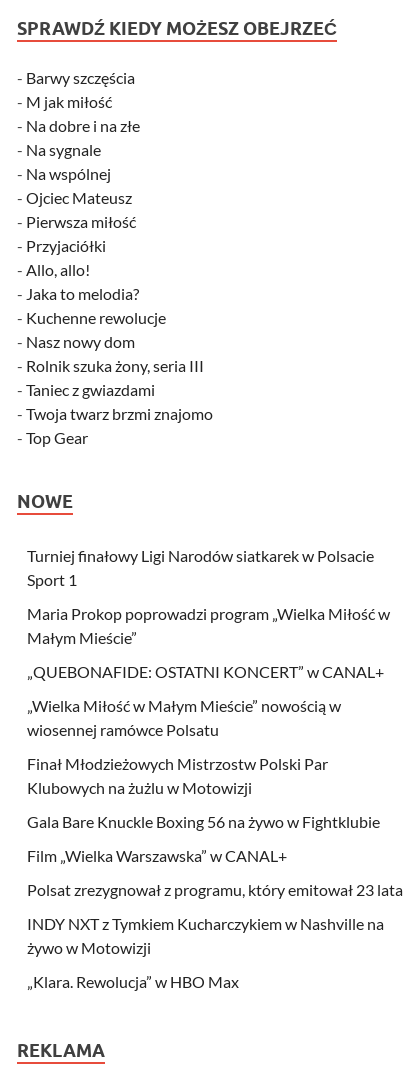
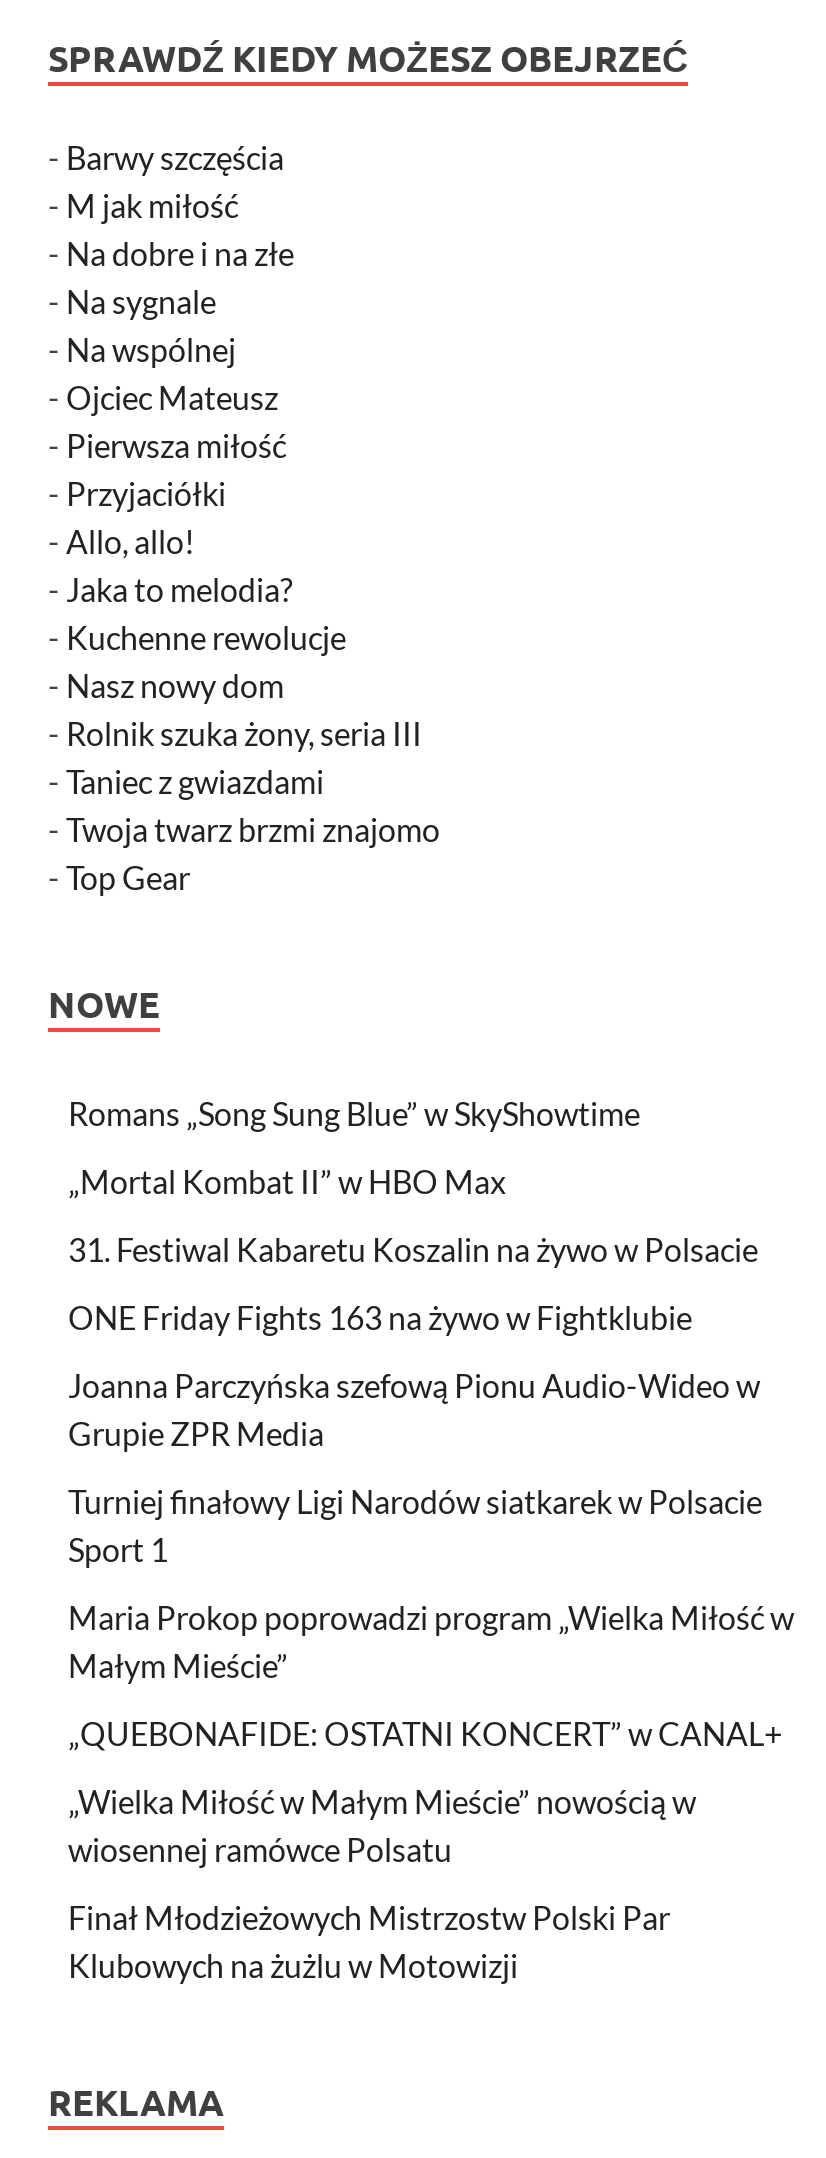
none -> [68,1093,760,1451] Romans „Song Sung Blue” w SkyShowtime | „Mortal Kombat II” w HBO Max | 31. Festiwal Kabaretu Koszalin na żywo w Polsacie | ONE Friday Fights 163 na żywo w Fightklubie | Joanna Parczyńska szefową Pionu Audio-Wideo w | Grupie ZPR Media
moved [27,546,390,797] -> [68,1481,794,1983]: Turniej finałowy Ligi Narodów siatkarek w Polsacie | Sport 1 | Maria Prokop poprowadzi program „Wielka Miłość w | ... | Finał Młodzieżowych Mistrzostw Polski Par | Klubowych na żużlu w Motowizji
[27,812,403,991] Gala Bare Knuckle Boxing 56 na żywo w Fightklubie | Film „Wielka Warszawska” w CANAL+ | Polsat zrezygnował z programu, który emitował 23 lata | INDY NXT z Tymkiem Kucharczykiem w Nashville na | żywo w Motowizji | „Klara. Rewolucja” w HBO Max -> none

